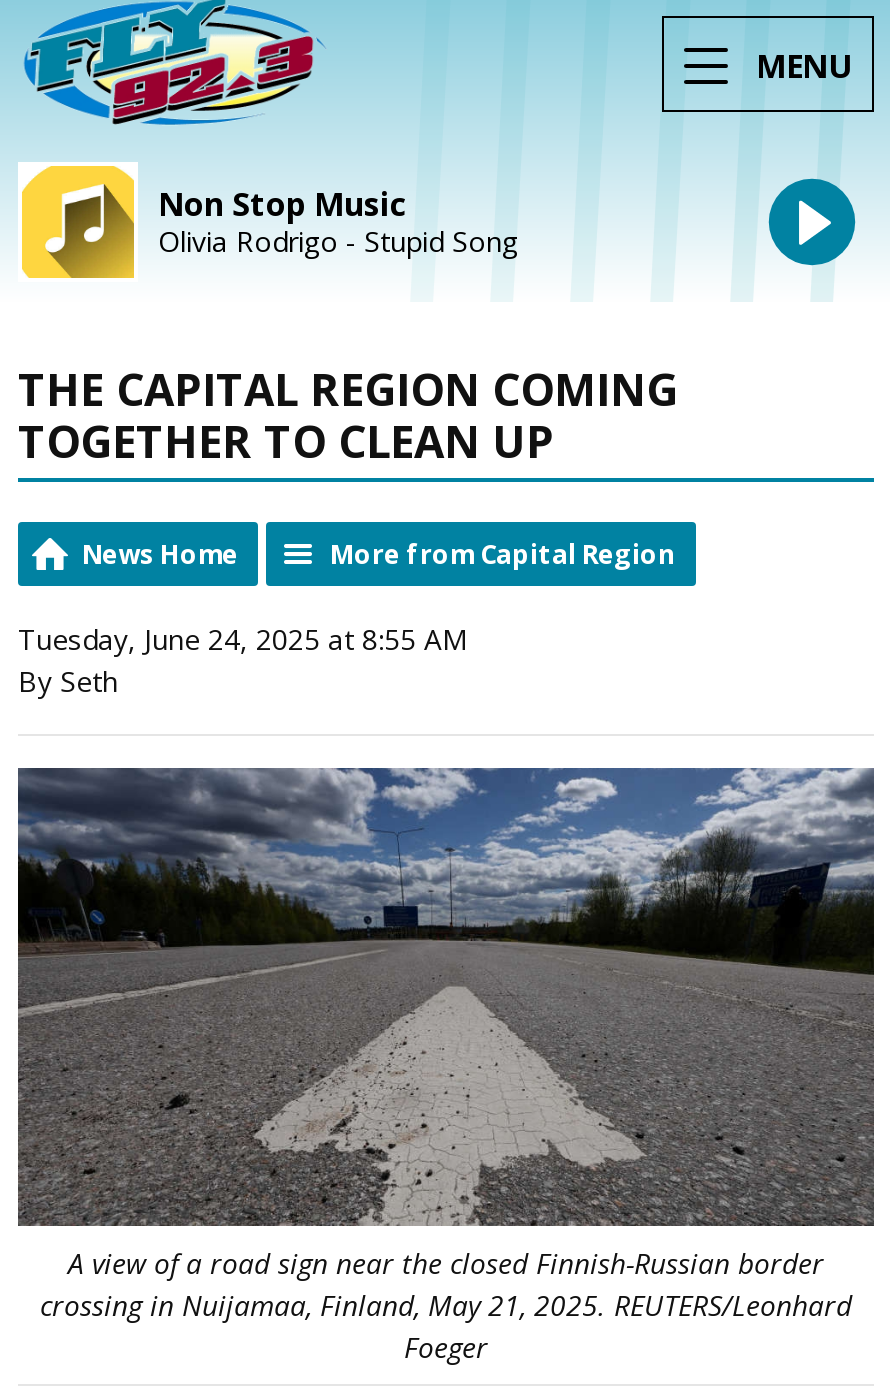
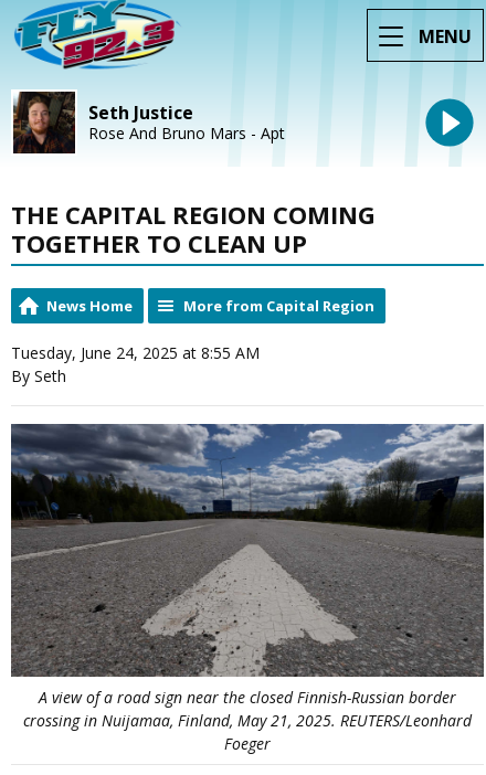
[20,164,518,280] [image] | Non Stop Music | Olivia Rodrigo - Stupid Song -> [12,91,285,155] [image] | Seth Justice | Rose And Bruno Mars - Apt

